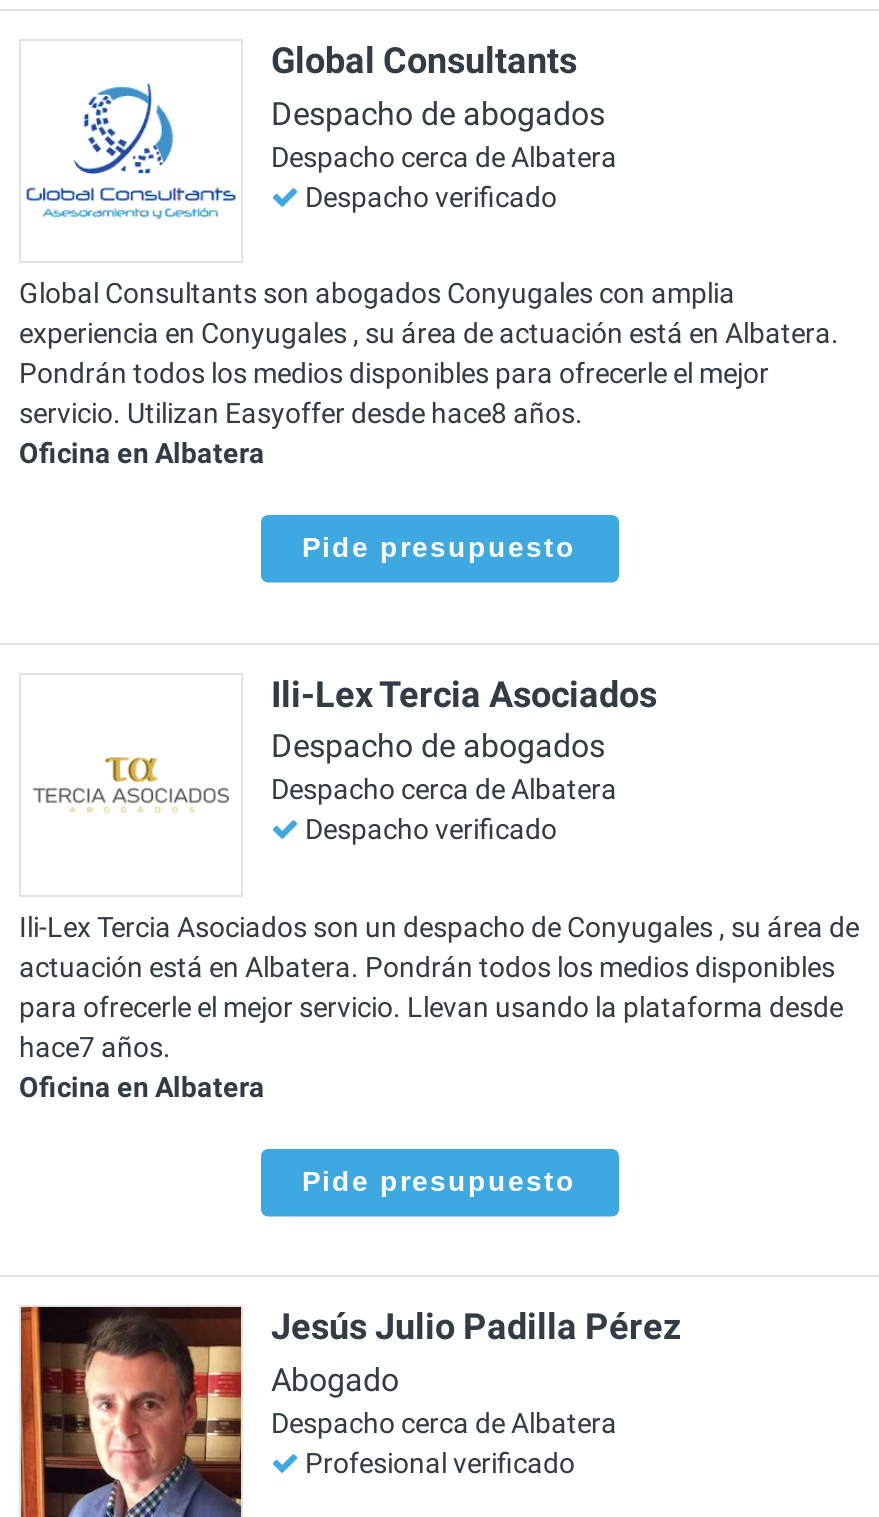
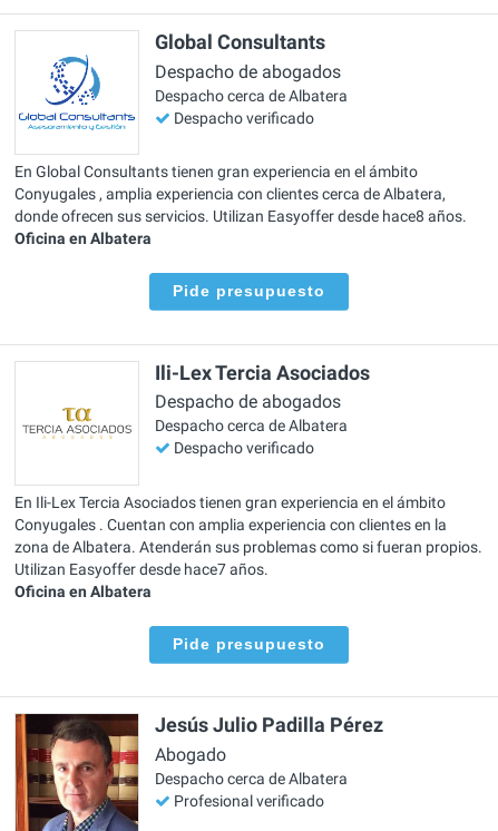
[19,278,839,430] Global Consultants son abogados Conyugales con amplia | experiencia en Conyugales , su área de actuación está en Albatera. | Pondrán todos los medios disponibles para ofrecerle el mejor | servicio. Utilizan Easyoffer desde hace8 años. -> [14,163,467,225] En Global Consultants tienen gran experiencia en el ámbito | Conyugales , amplia experiencia con clientes cerca de Albatera, | donde ofrecen sus servicios. Utilizan Easyoffer desde hace8 años.
[19,910,859,1062] Ili-Lex Tercia Asociados son un despacho de Conyugales , su área de | actuación está en Albatera. Pondrán todos los medios disponibles | para ofrecerle el mejor servicio. Llevan usando la plataforma desde | hace7 años. -> [14,493,482,578] En Ili-Lex Tercia Asociados tienen gran experiencia en el ámbito | Conyugales . Cuentan con amplia experiencia con clientes en la | zona de Albatera. Atenderán sus problemas como si fueran propios. | Utilizan Easyoffer desde hace7 años.

